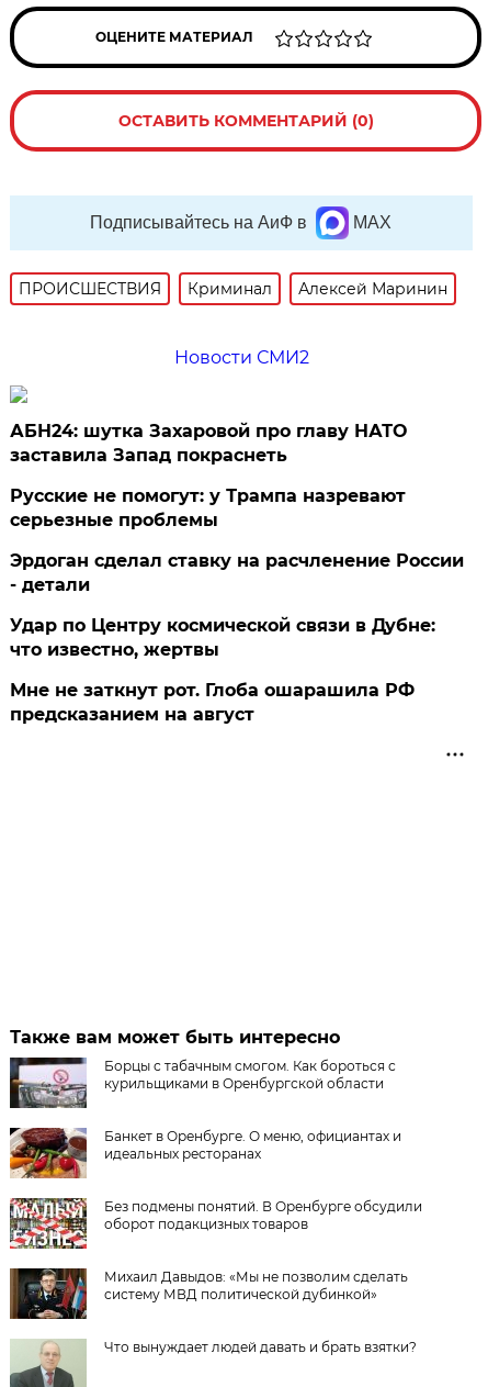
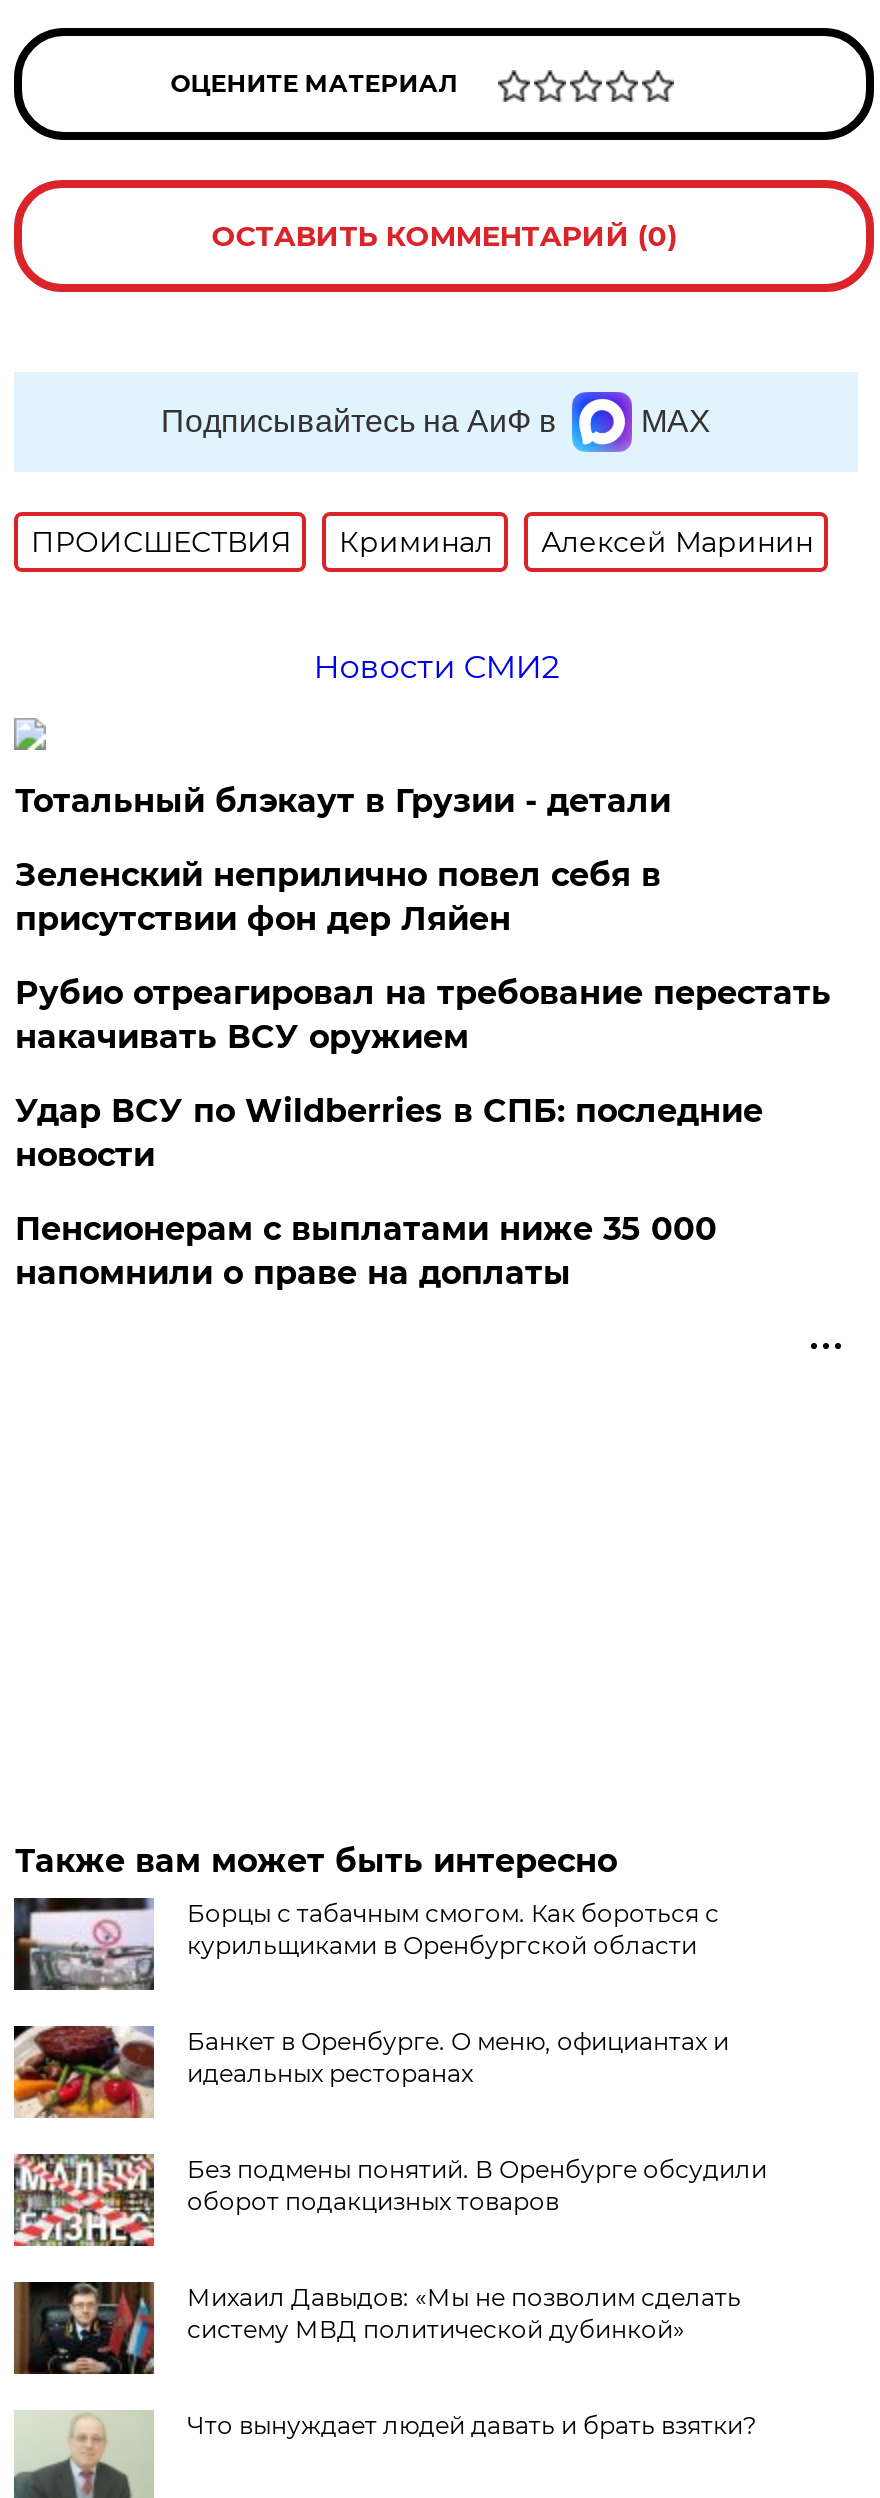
[10,420,407,466] АБН24: шутка Захаровой про главу НАТО | заставила Запад покраснеть -> [15,782,671,820] Тотальный блэкаут в Грузии - детали
[10,485,406,530] Русские не помогут: у Трампа назревают | серьезные проблемы -> [15,856,661,938] Зеленский неприлично повел cебя в | присутствии фон дер Ляйен
[10,550,464,595] Эрдоган сделал ставку на расчленение России | - детали -> [15,974,831,1056] Рубио отреагировал на требование перестать | накачивать ВСУ оружием
[10,615,436,660] Удар по Центру космической связи в Дубне: | что известно, жертвы -> [15,1092,763,1174] Удар ВСУ по Wildberries в СПБ: последние | новости
[10,680,415,725] Мне не заткнут рот. Глоба ошарашила РФ | предсказанием на август -> [15,1210,717,1292] Пенсионерам с выплатами ниже 35 000 | напомнили о праве на доплаты

